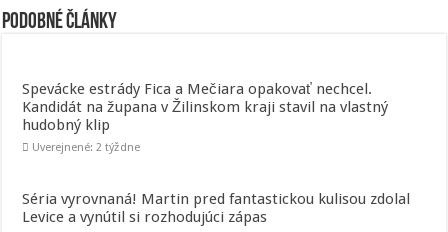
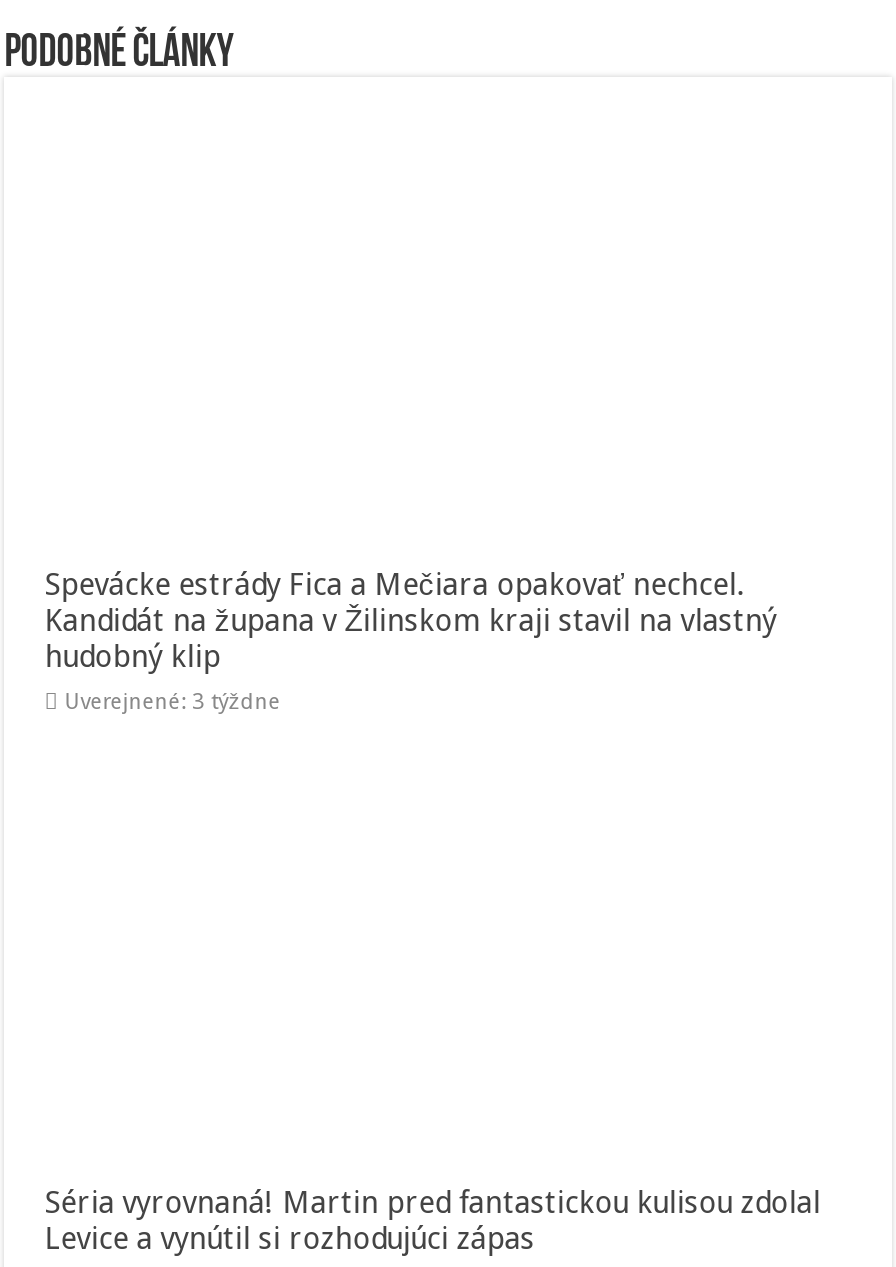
[32,141,140,154] Uverejnené: 2 týždne -> [64,689,280,715] Uverejnené: 3 týždne

